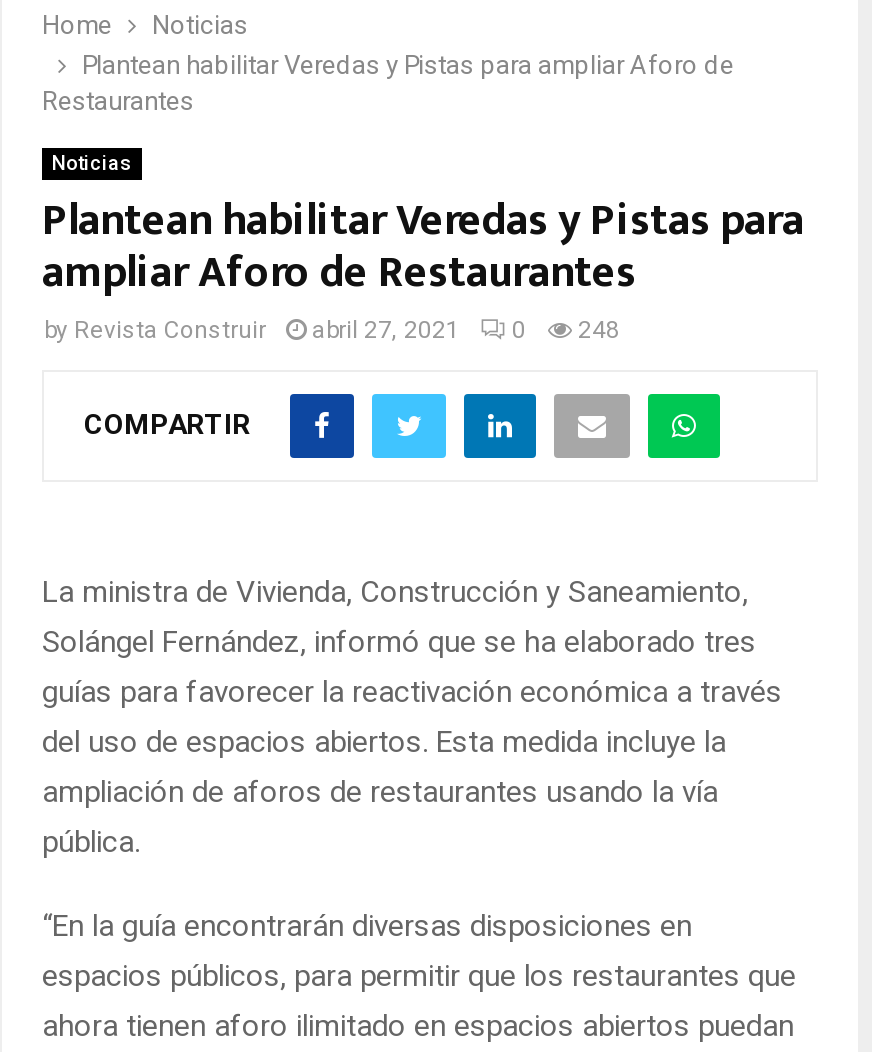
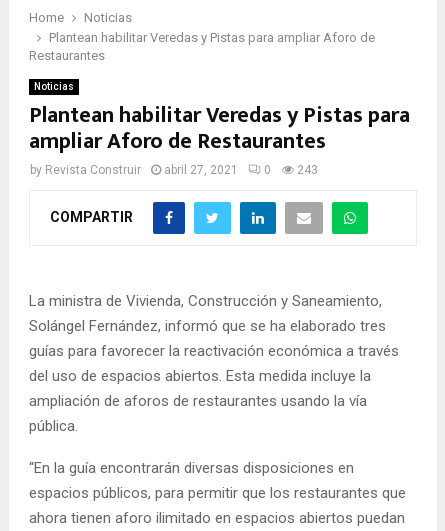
[44,316,620,344] by Revista Construir abril 27, 2021 0 248 -> [30,163,318,177] by Revista Construir abril 27, 2021 0 243

